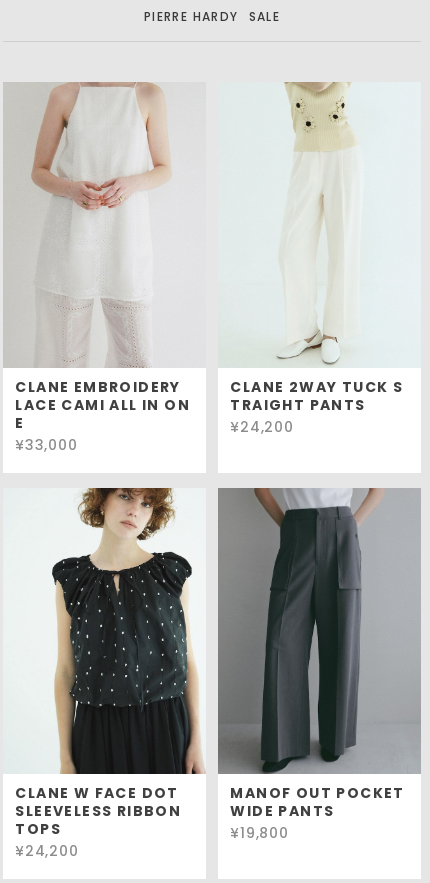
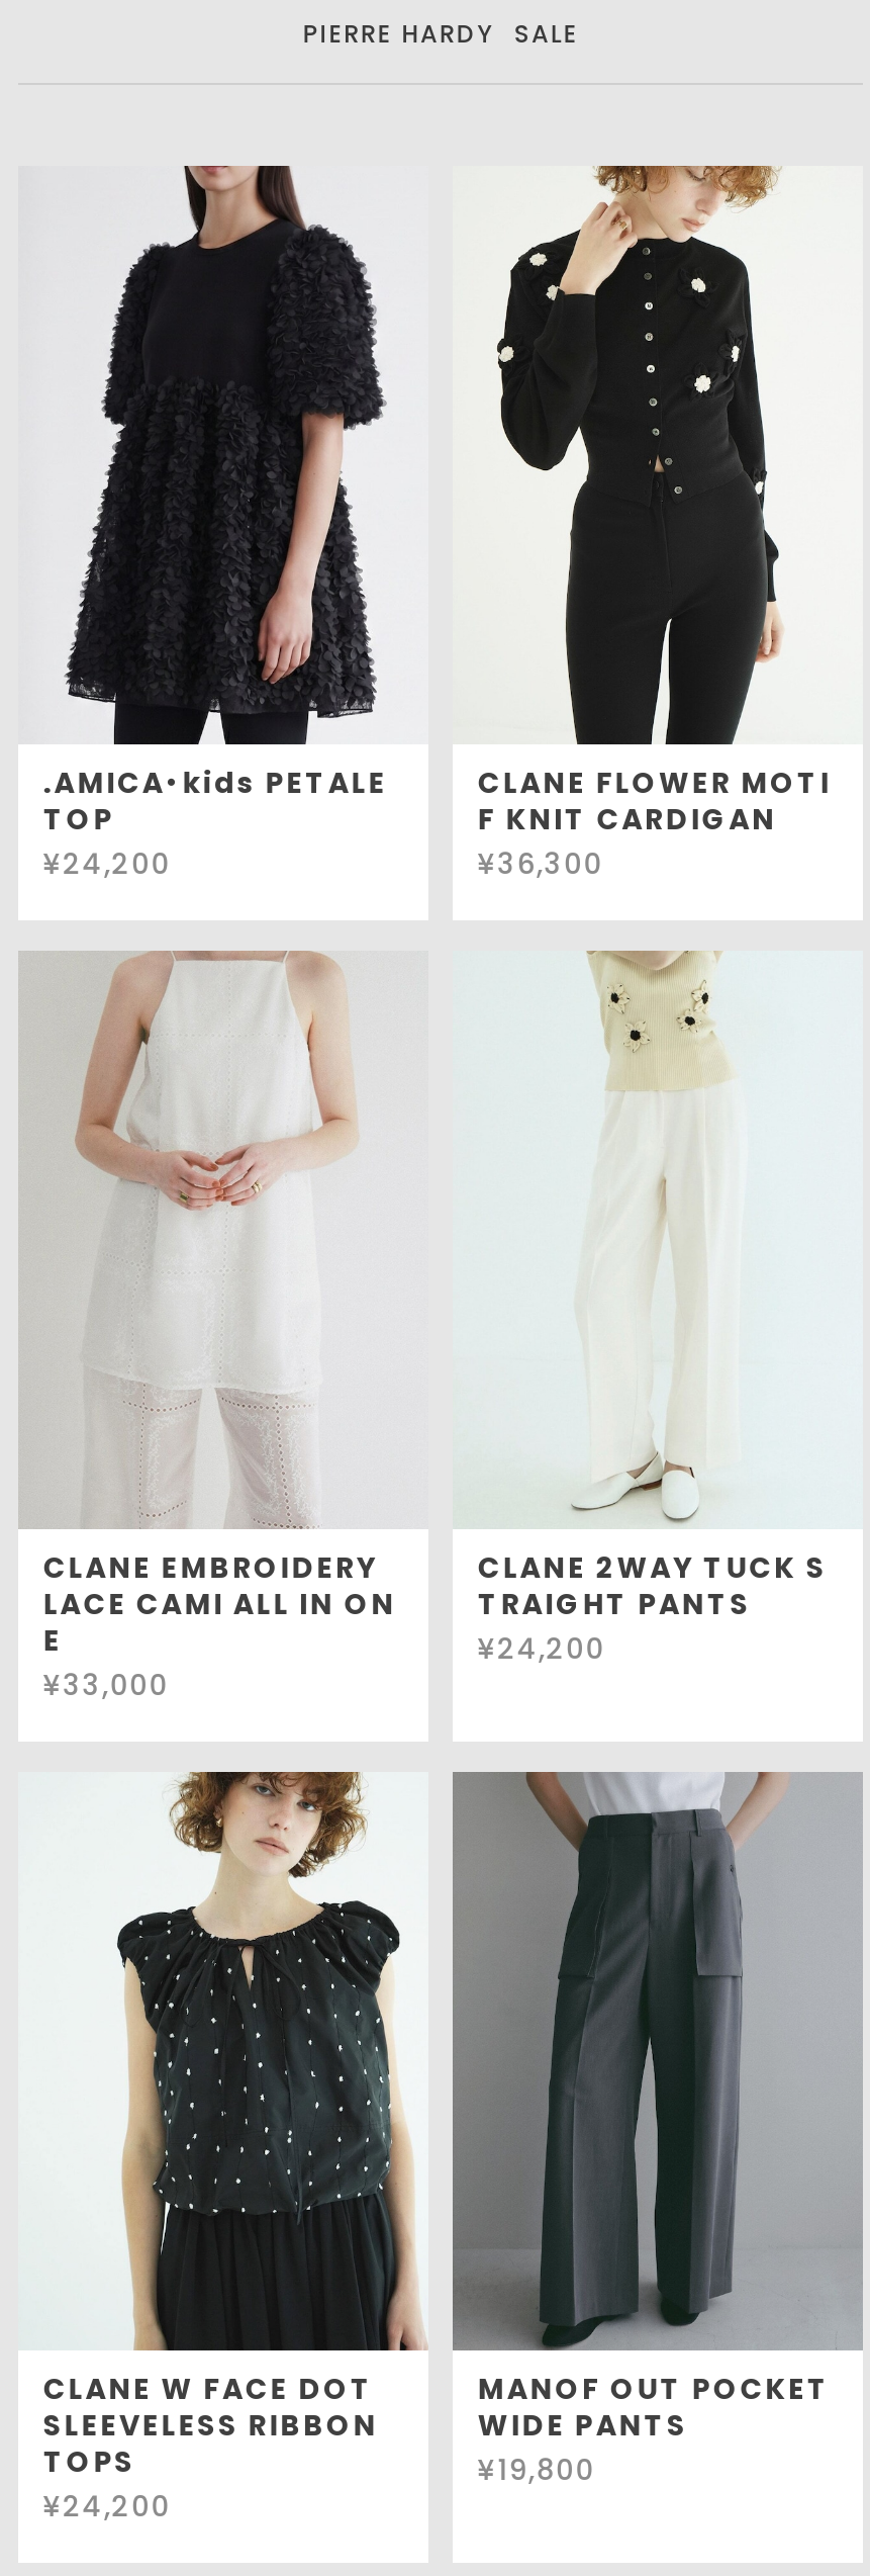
none -> [43,164,387,885] [image] | .AMICA・kids PETALE | TOP | ¥24,200
none -> [478,164,831,885] [image] | CLANE FLOWER MOTI | F KNIT CARDIGAN | ¥36,300

